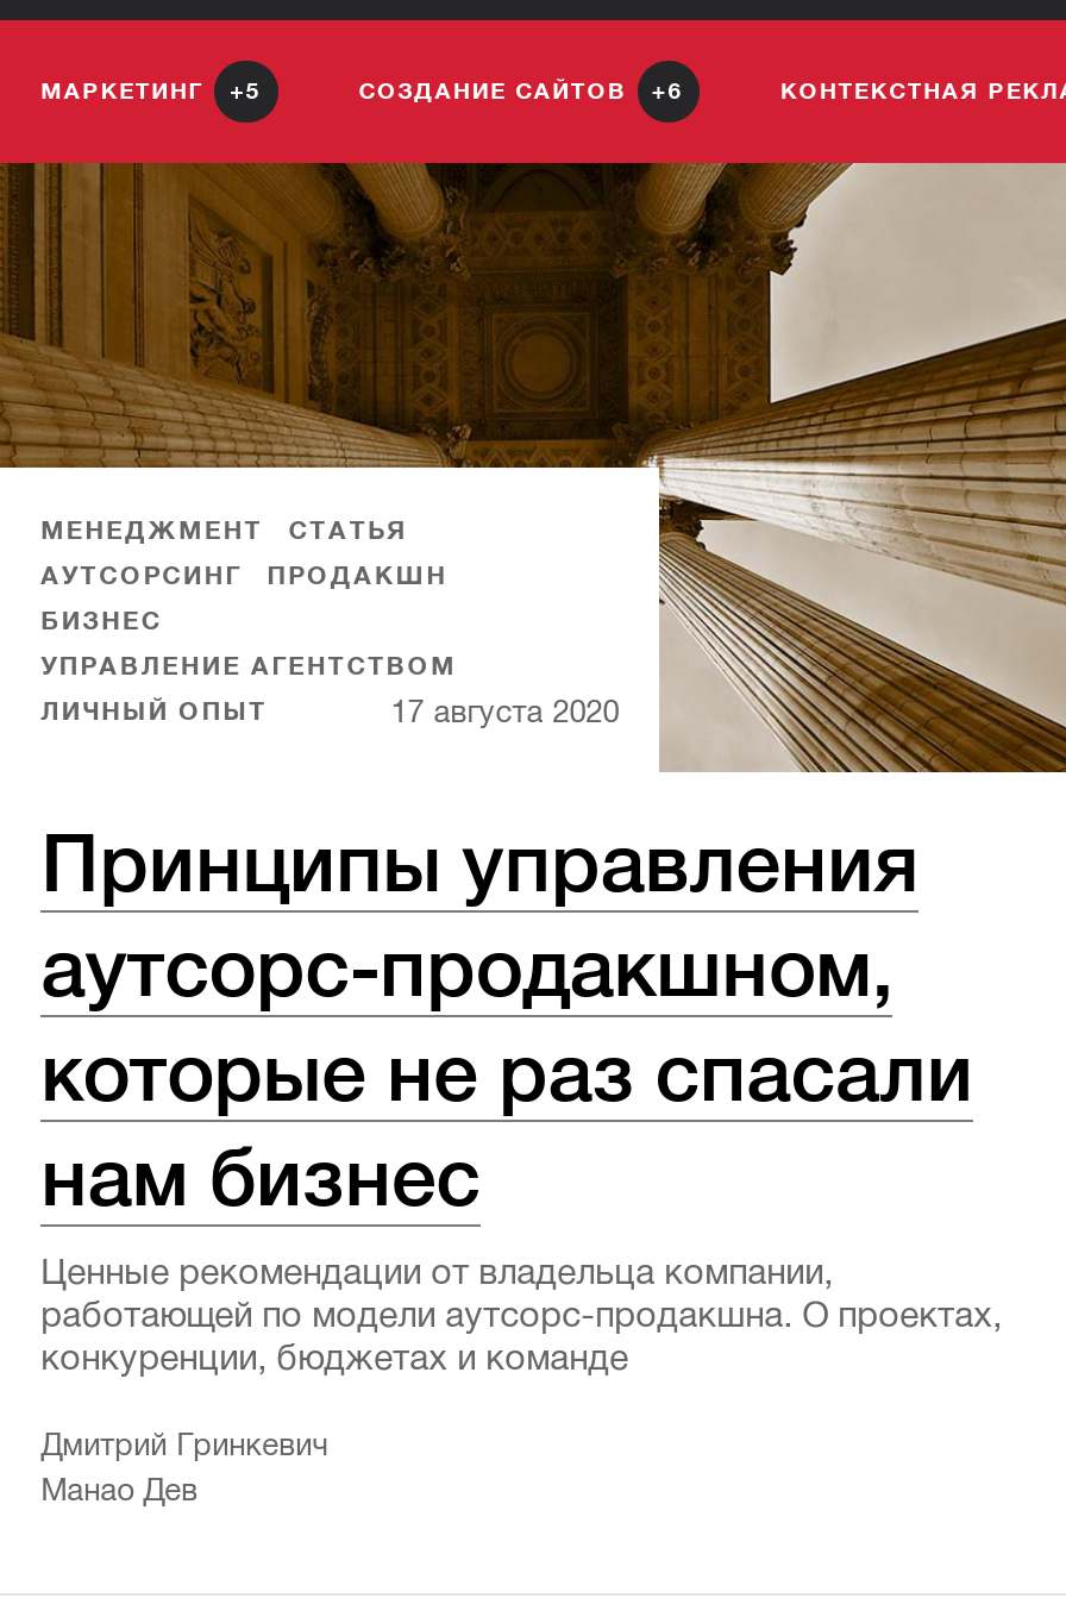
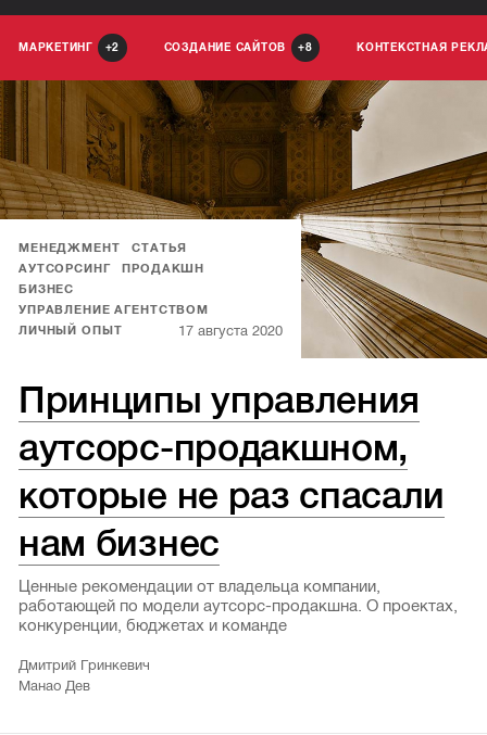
[41,77,262,105] МАРКЕТИНГ 5 -> [19,41,120,54] МАРКЕТИНГ 2
[359,77,684,105] СОЗДАНИЕ САЙТОВ 6 -> [164,41,313,54] СОЗДАНИЕ САЙТОВ 8

